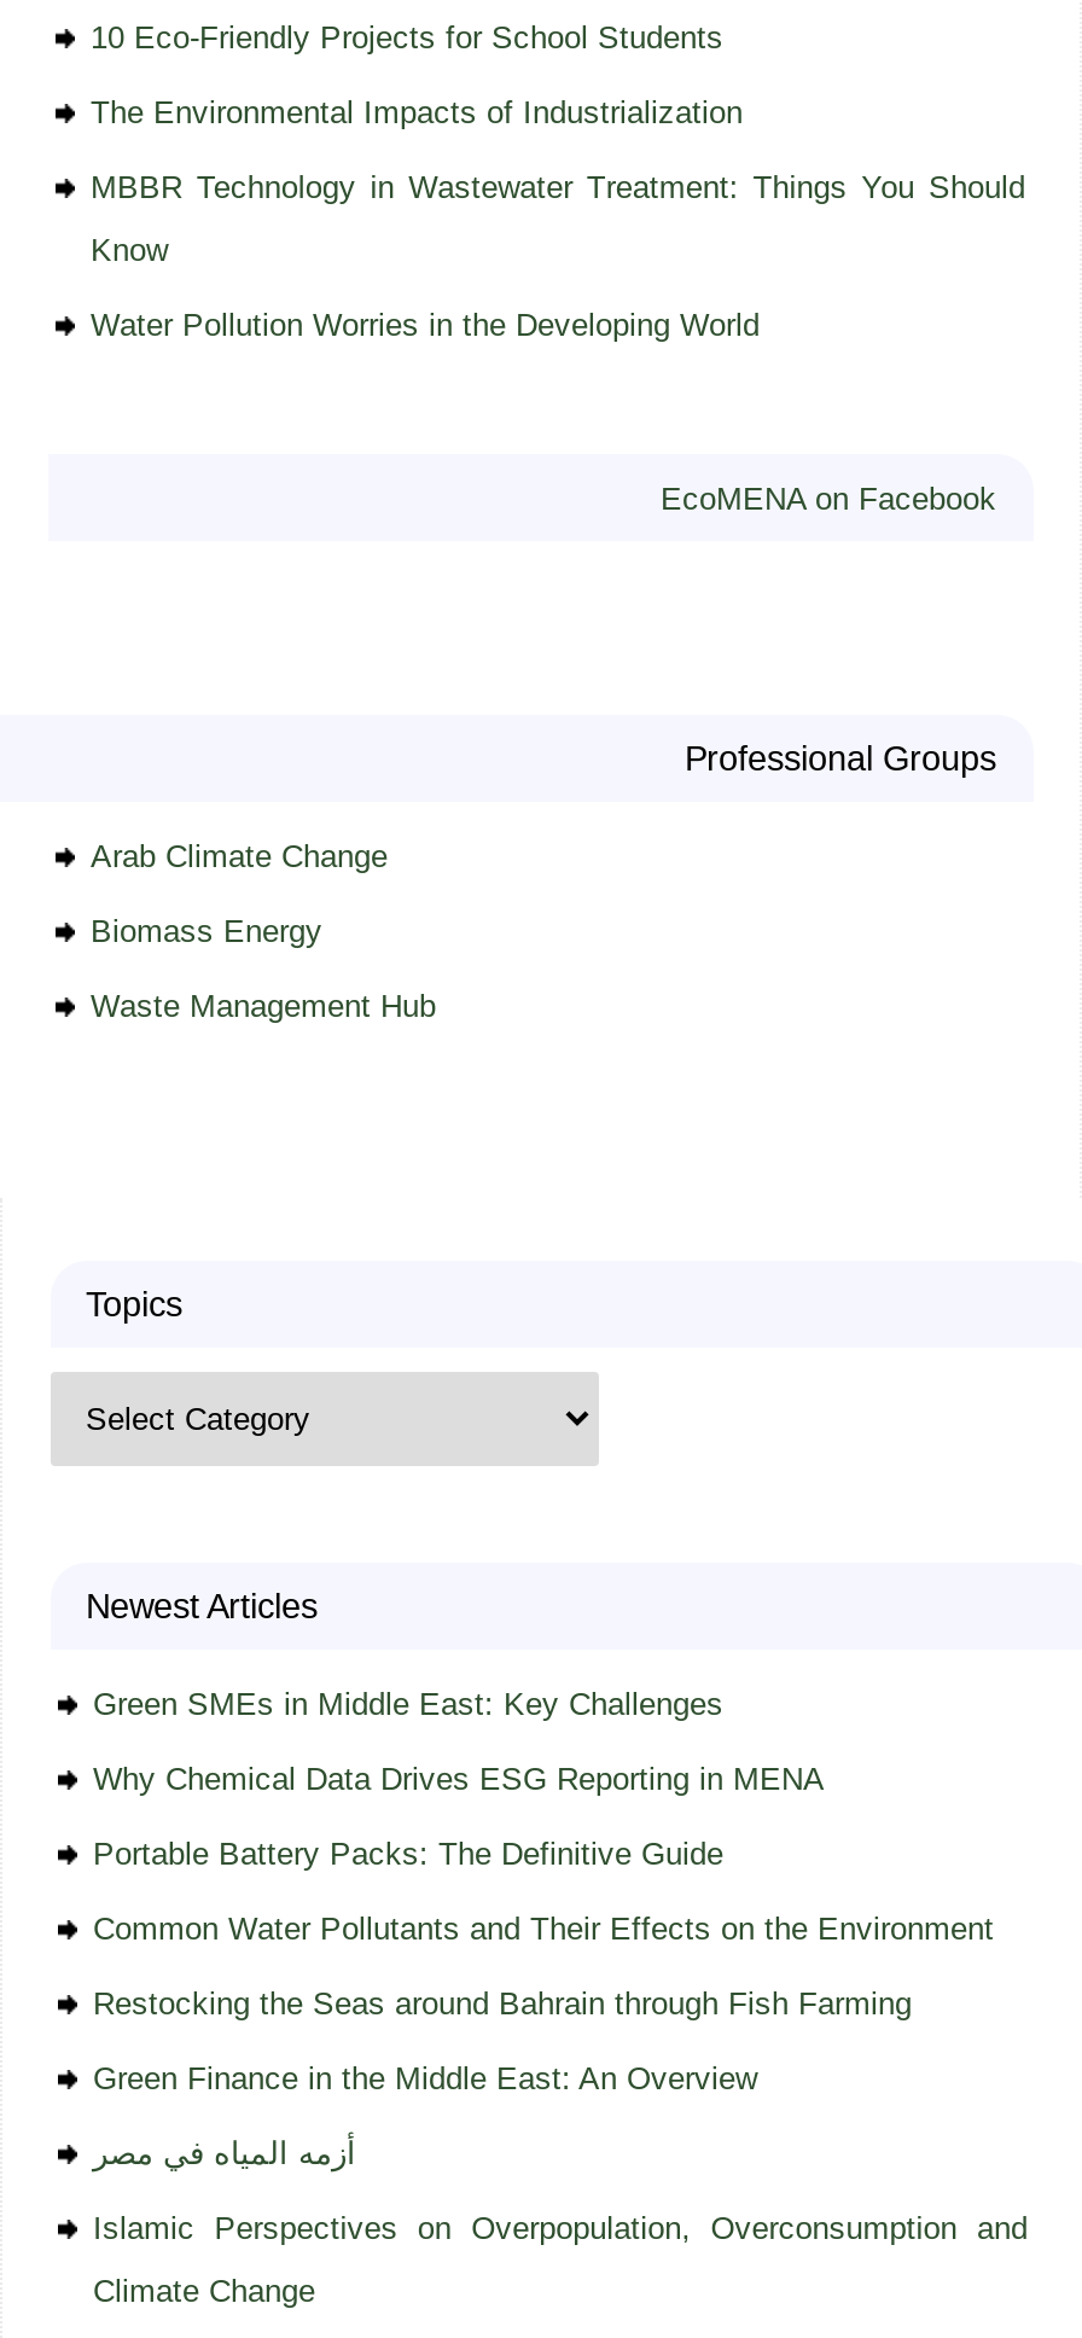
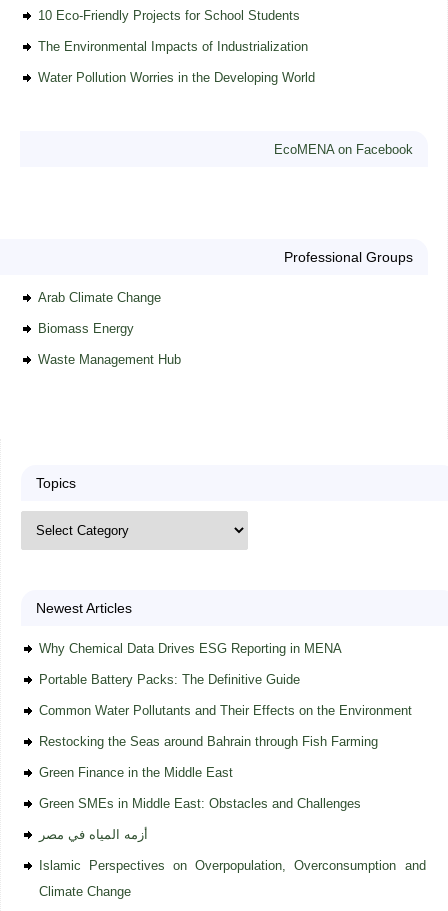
[91,170,1025,269] MBBR Technology in Wastewater Treatment: Things You Should | Know -> none
[93,1686,723,1723] Green SMEs in Middle East: Key Challenges -> none
moved [93,1761,994,2022] -> [38,641,411,749]: Why Chemical Data Drives ESG Reporting in MENA | Portable Battery Packs: The Definitive Guide | Common Water Pollutants and Their Effects on the Environment | Restocking the Seas around Bahrain through Fish Farming
[93,2061,757,2097] Green Finance in the Middle East: An Overview -> [38,765,360,811] Green Finance in the Middle East | Green SMEs in Middle East: Obstacles and Challenges

